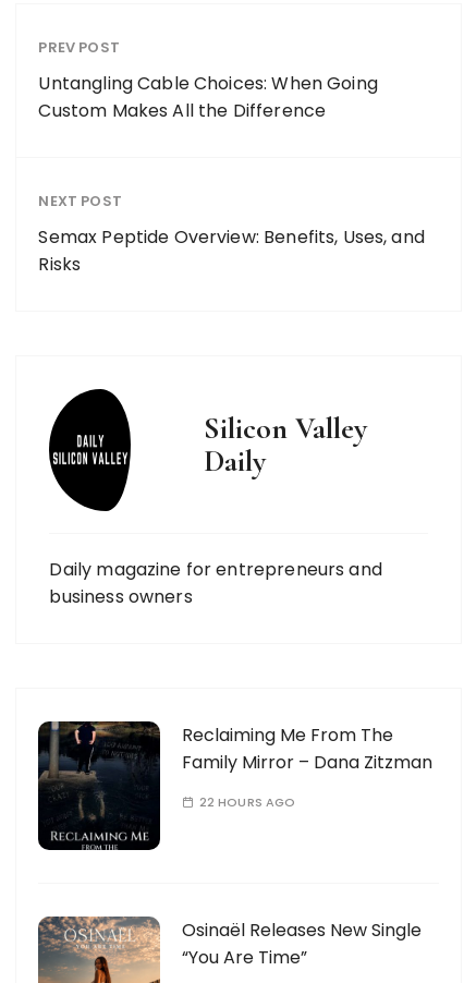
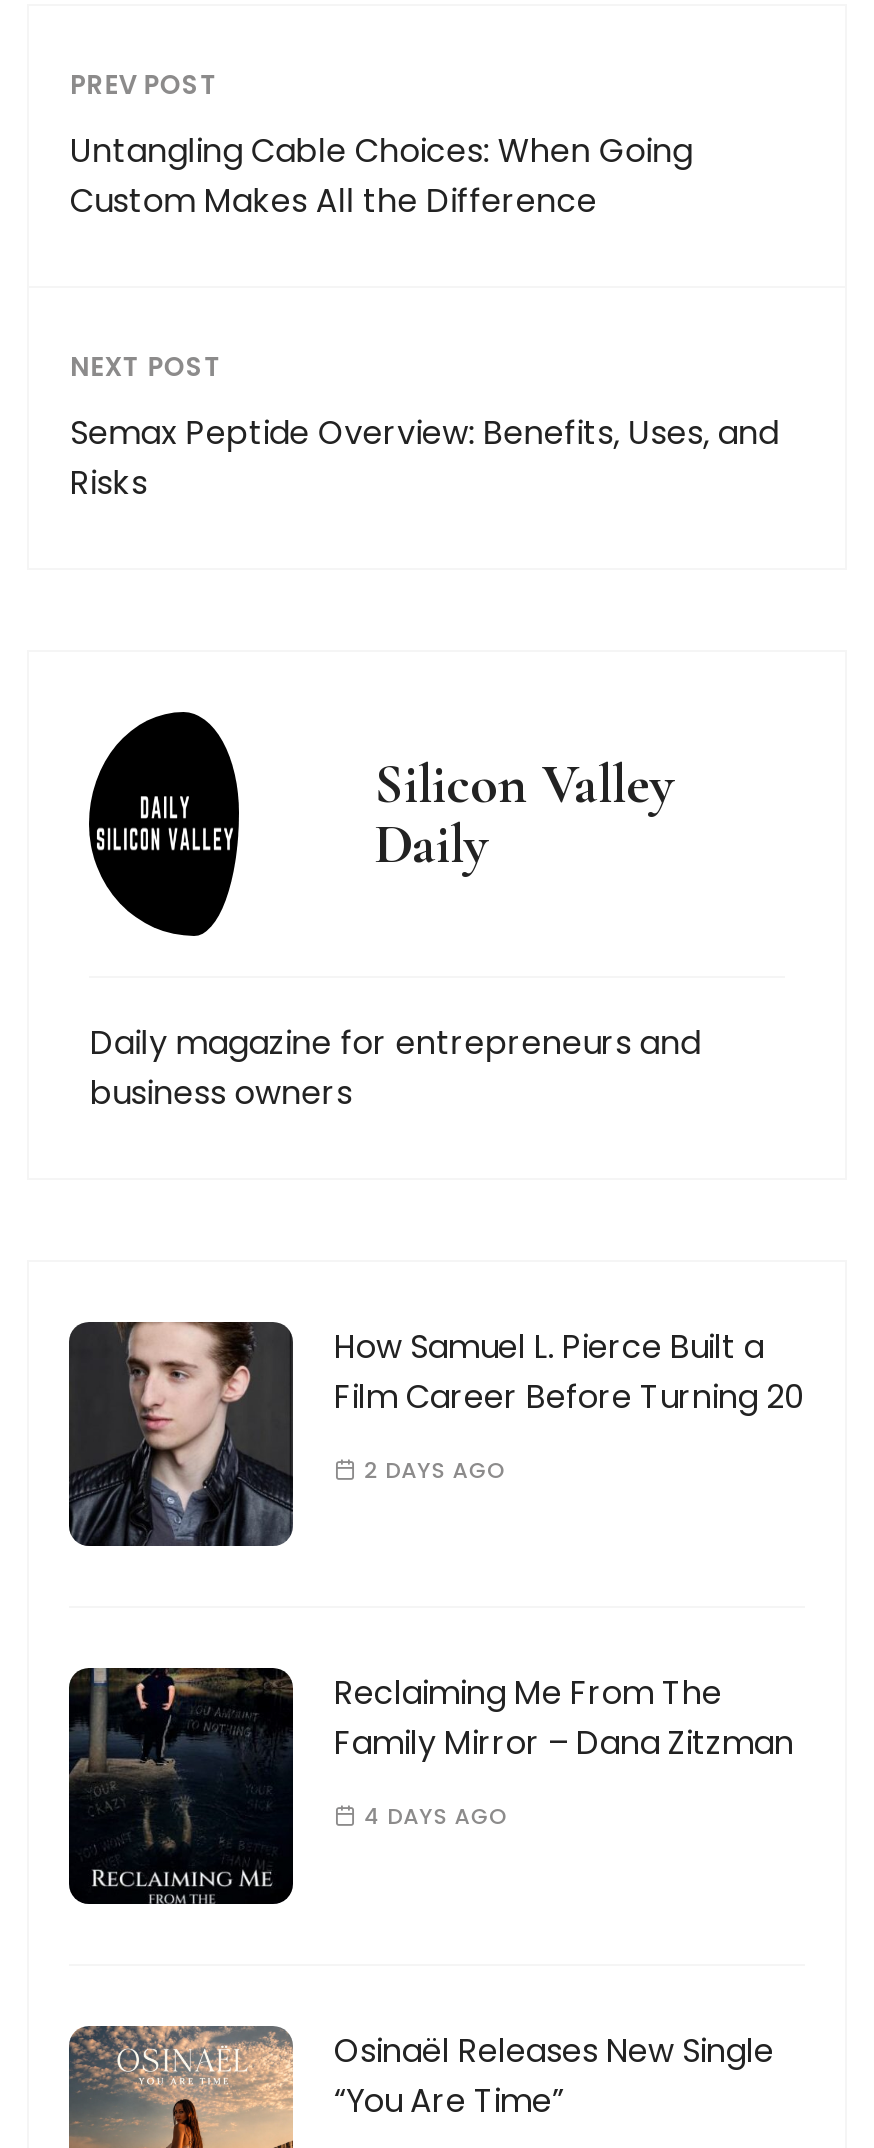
none -> [69,1320,804,1548] [image] | How Samuel L. Pierce Built a | Film Career Before Turning 20 | 2 DAYS AGO
[199,794,296,811] 22 HOURS AGO -> [364,1801,509,1833] 4 DAYS AGO

